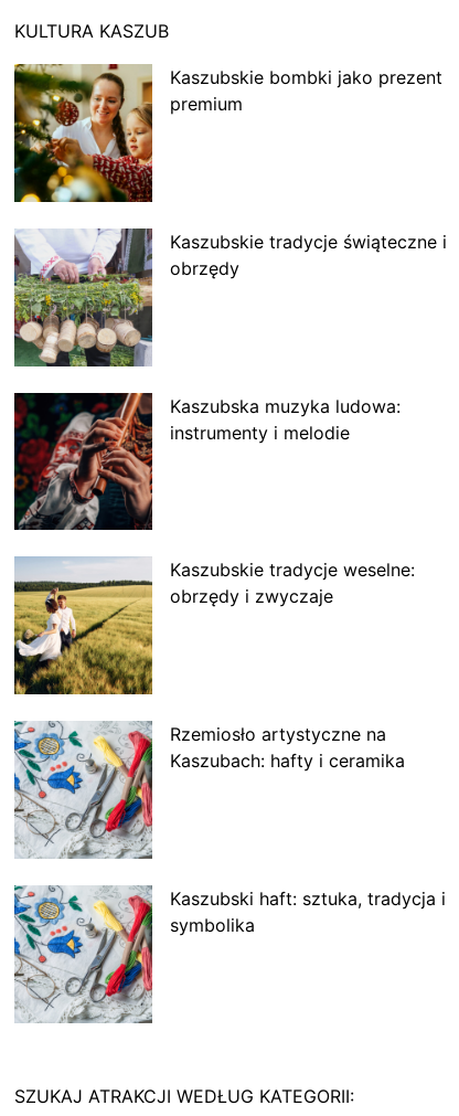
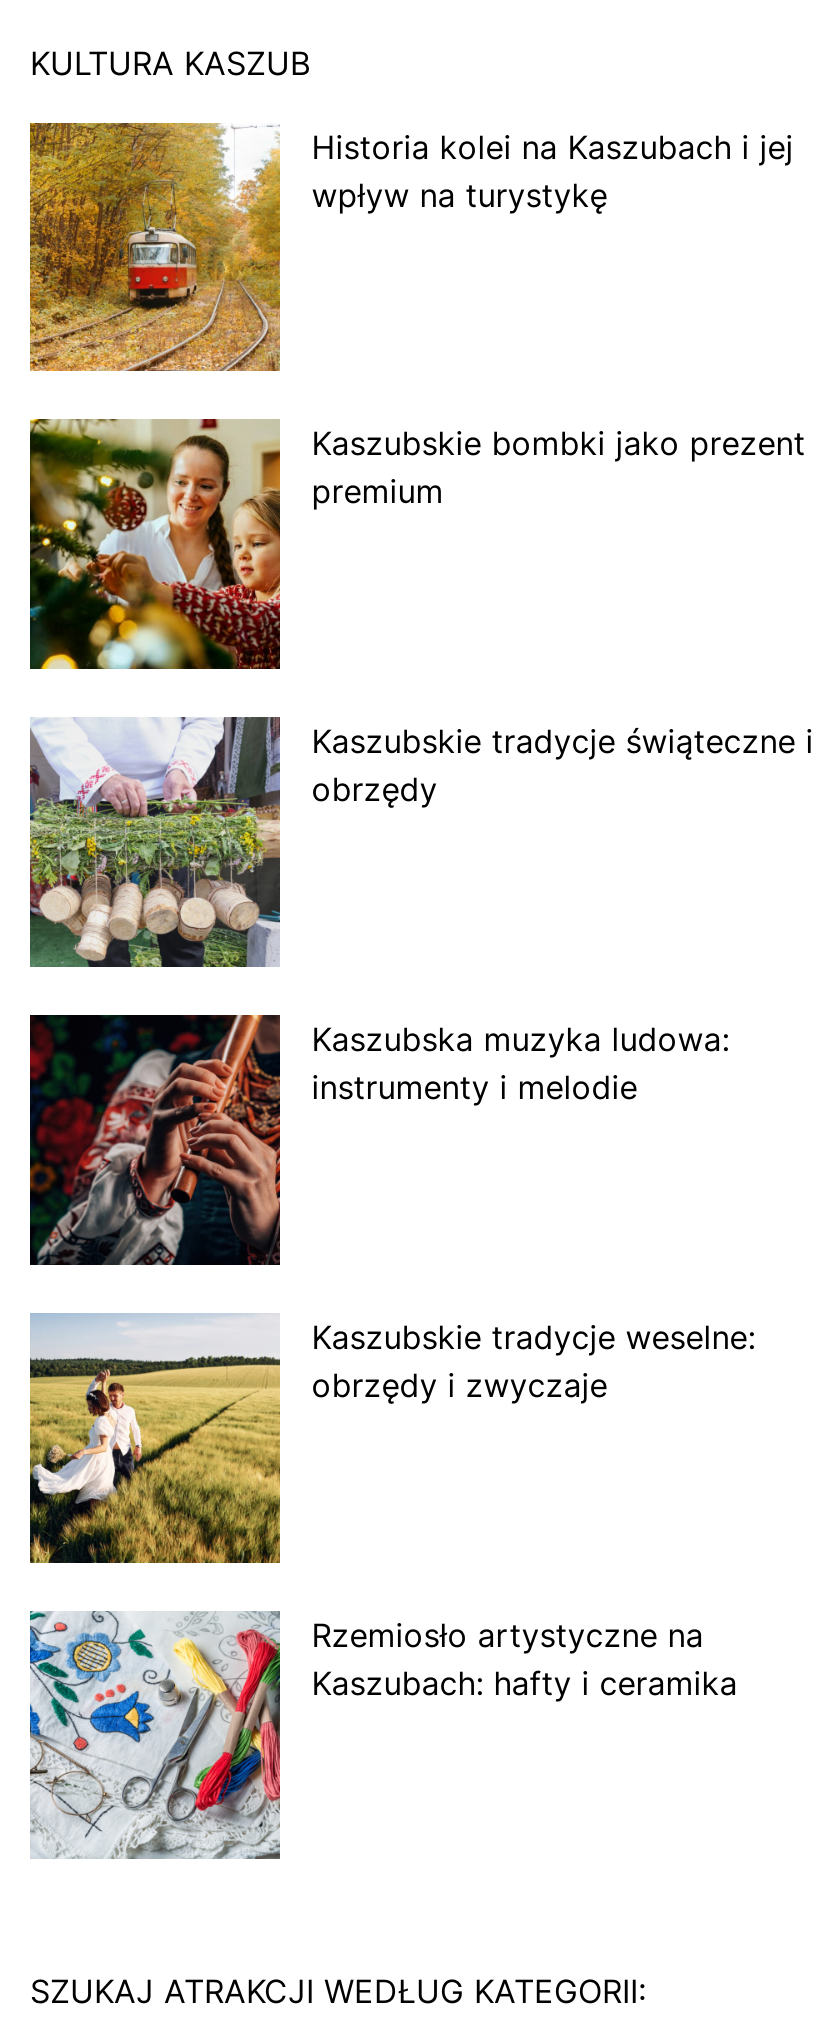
none -> [28,122,794,372] [image] | Historia kolei na Kaszubach i jej | wpływ na turystykę
moved [12,62,447,772] -> [26,416,814,1702]: [image] | Kaszubskie bombki jako prezent | premium | ... | Rzemiosło artystyczne na | Kaszubach: hafty i ceramika
moved [12,720,154,861] -> [26,1608,284,1864]: [image]
[170,888,446,936] Kaszubski haft: sztuka, tradycja i | symbolika -> none

